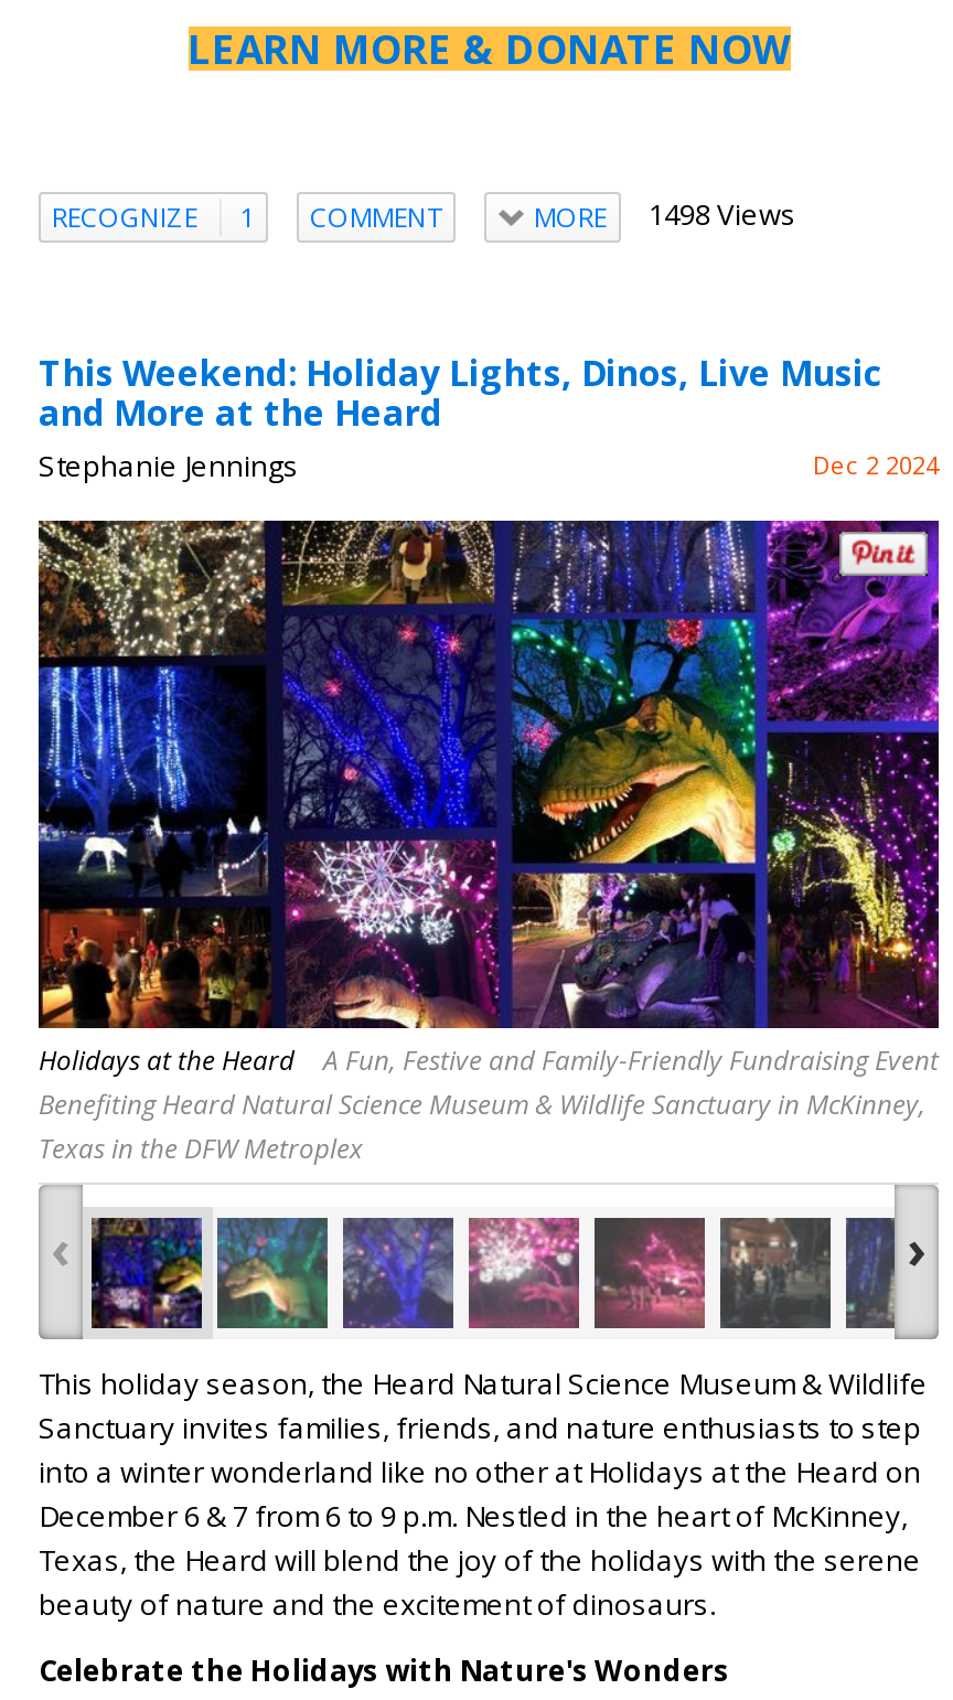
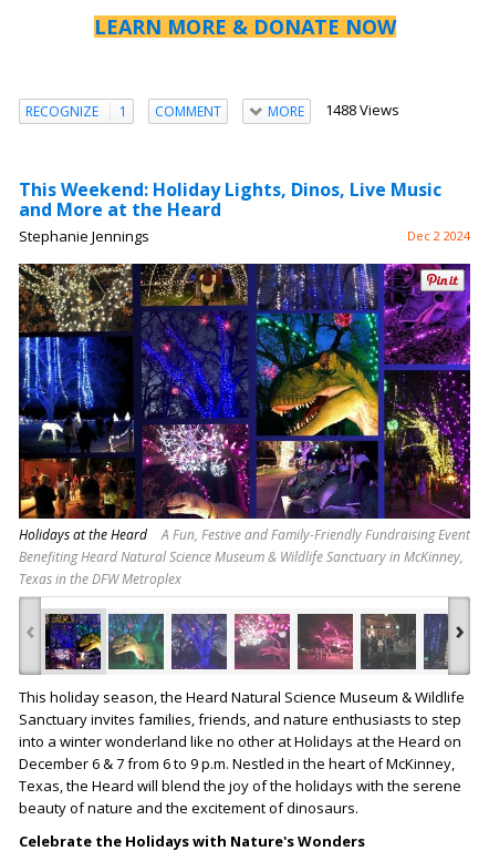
[534,194,796,236] MORE 1498 Views -> [267,100,399,121] MORE 1488 Views

